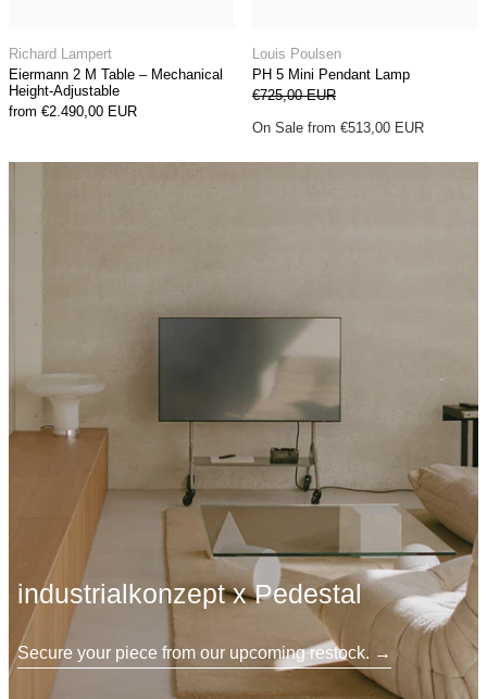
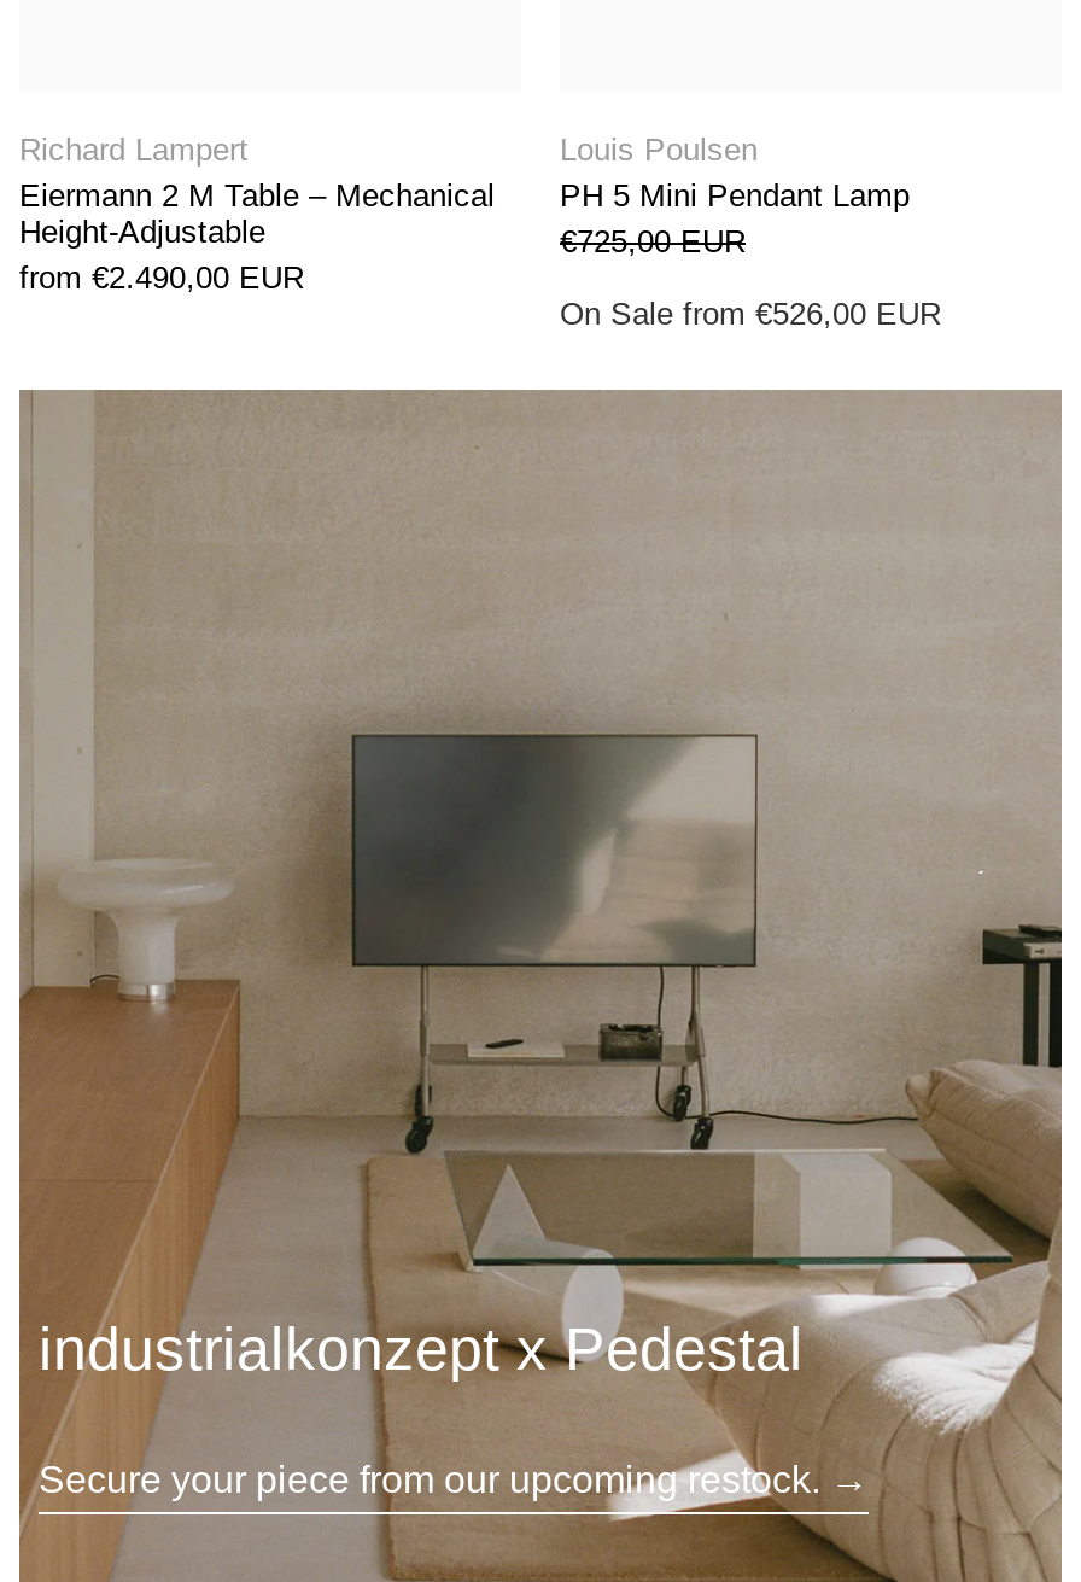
[252,119,424,136] On Sale from €513,00 EUR -> [560,295,941,332] On Sale from €526,00 EUR

